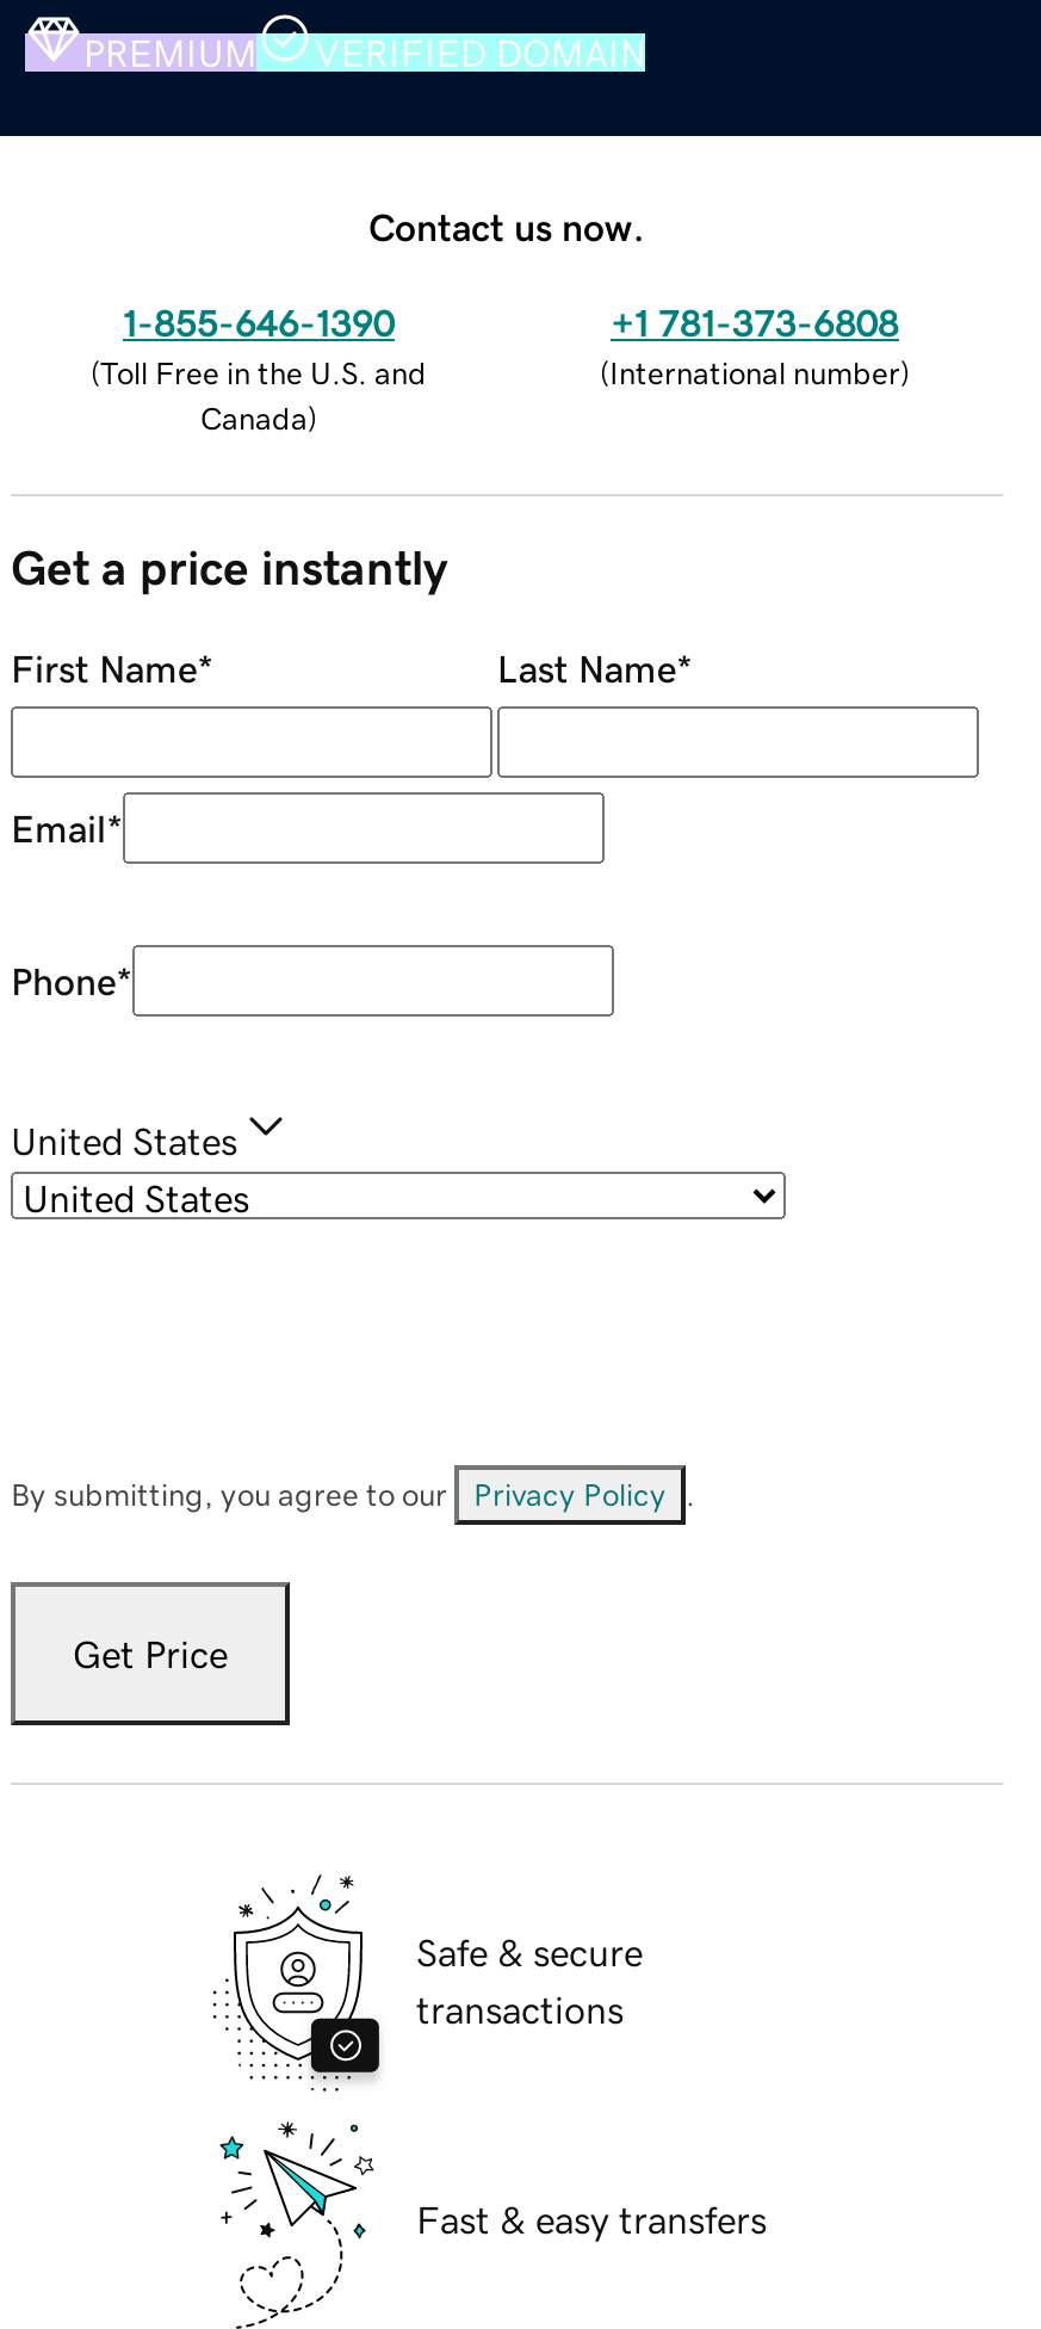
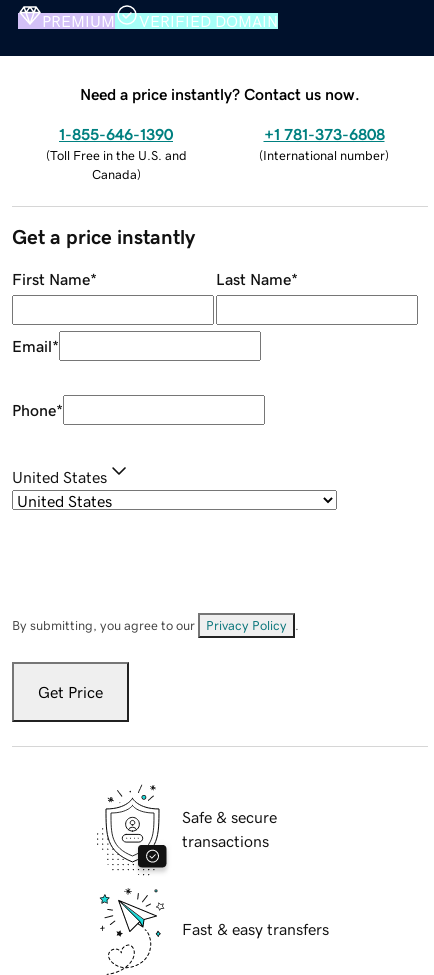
[368,207,645,245] Contact us now. -> [80,86,360,102] Need a price instantly? Contact us now.

